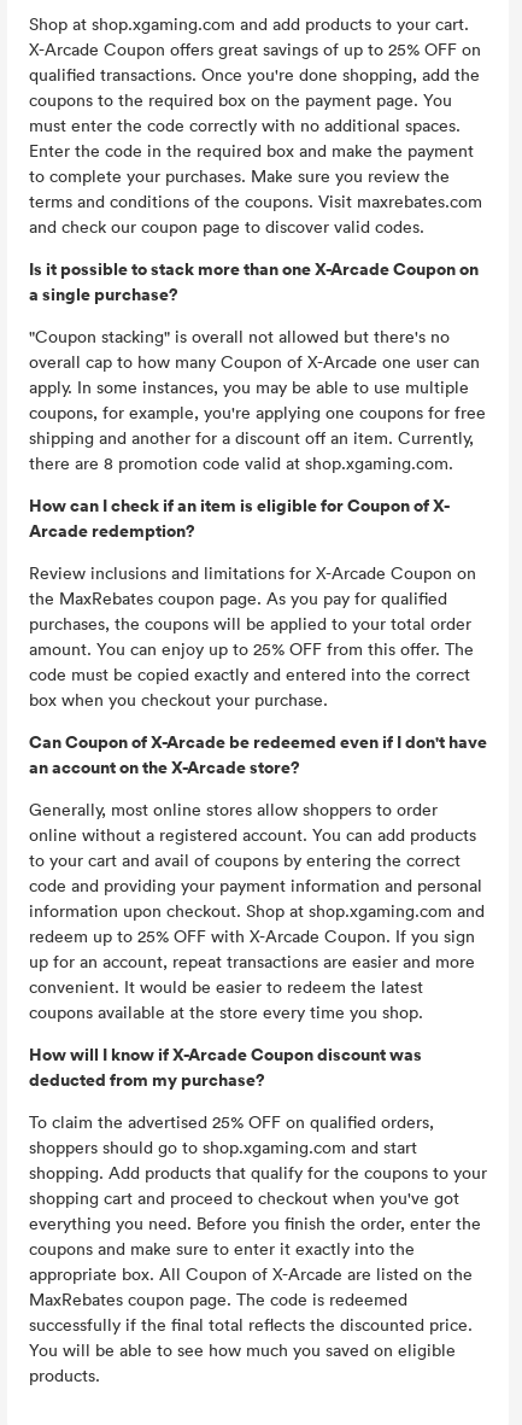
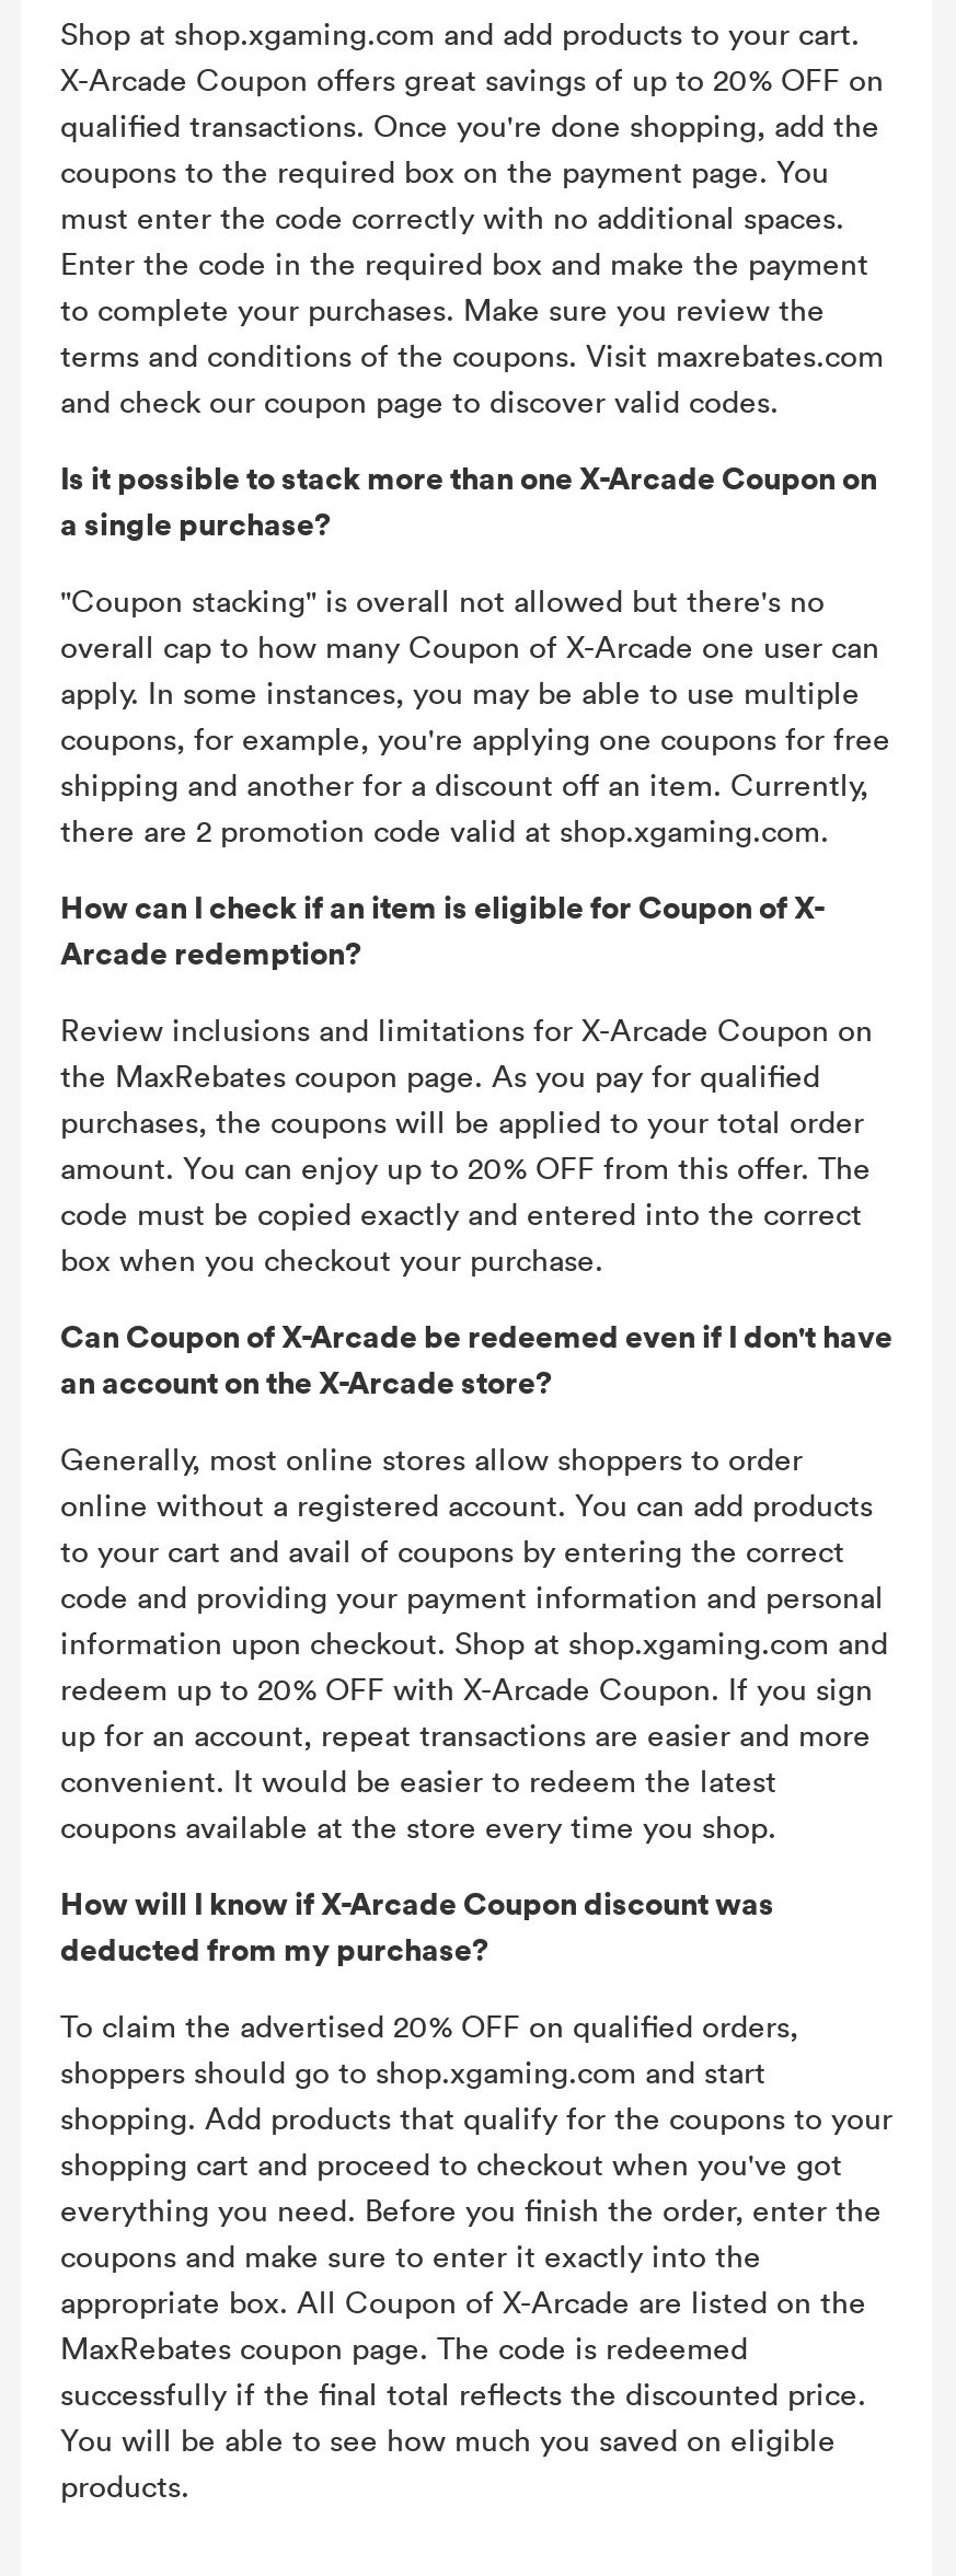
[29,37,481,60] X-Arcade Coupon offers great savings of up to 25% OFF on -> [60,58,884,100] X-Arcade Coupon offers great savings of up to 20% OFF on
[29,451,453,474] there are 8 promotion code valid at shop.xgaming.com. -> [60,809,829,851] there are 2 promotion code valid at shop.xgaming.com.
[29,637,474,660] amount. You can enjoy up to 25% OFF from this offer. The -> [60,1146,871,1188] amount. You can enjoy up to 20% OFF from this offer. The
[29,924,475,947] redeem up to 25% OFF with X-Arcade Coupon. If you sign -> [60,1667,873,1709] redeem up to 20% OFF with X-Arcade Coupon. If you sign
[29,1110,434,1133] To claim the advertised 25% OFF on qualified orders, -> [60,2005,798,2046] To claim the advertised 20% OFF on qualified orders,

